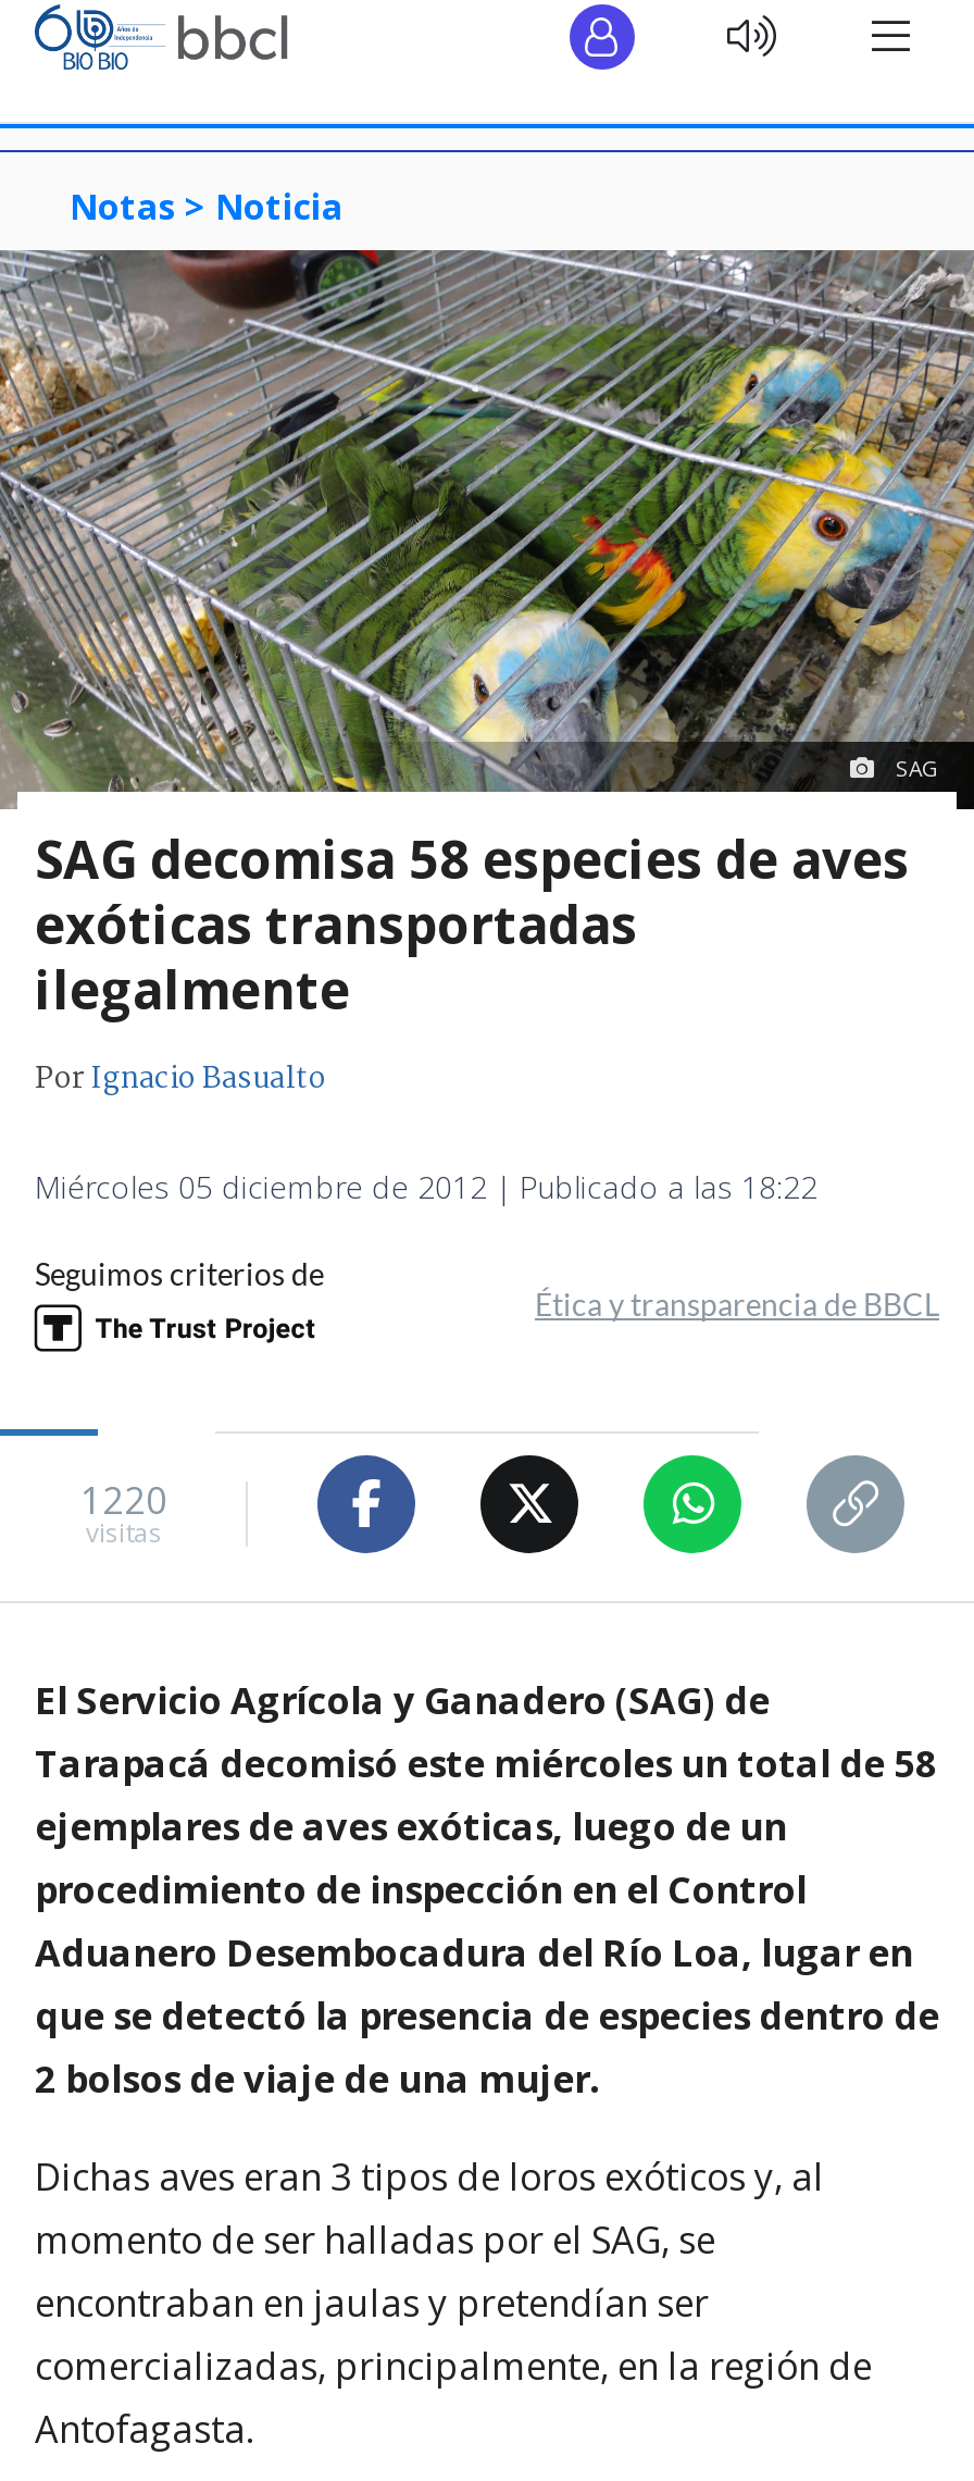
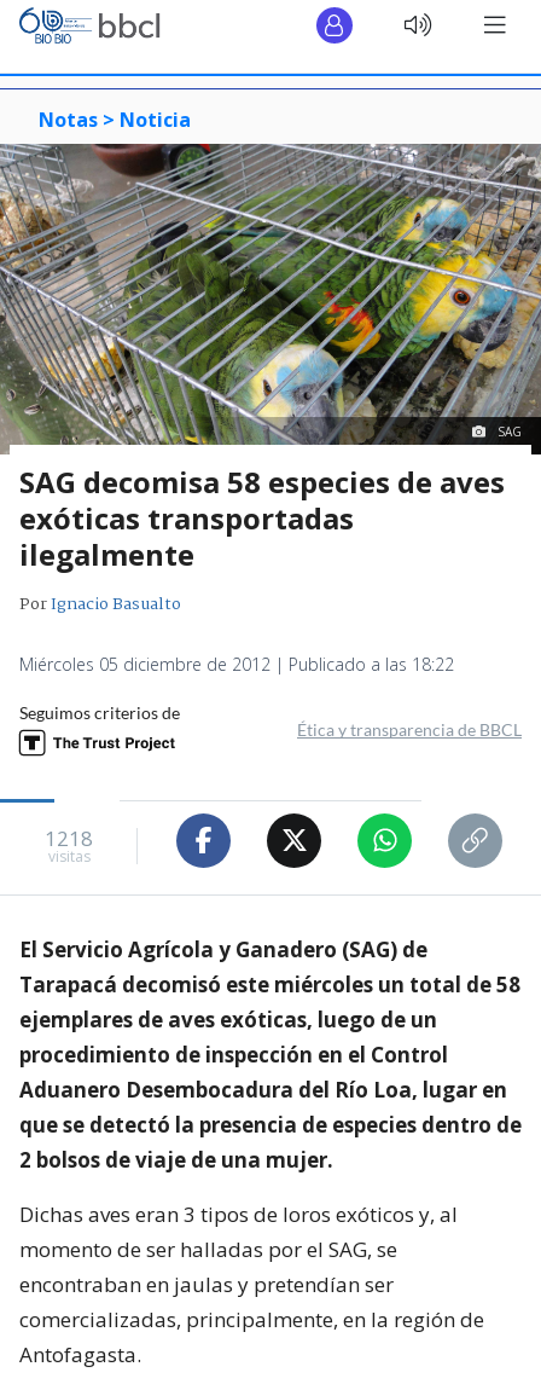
[80,1476,167,1526] 1220 -> [45,825,93,853] 1218

